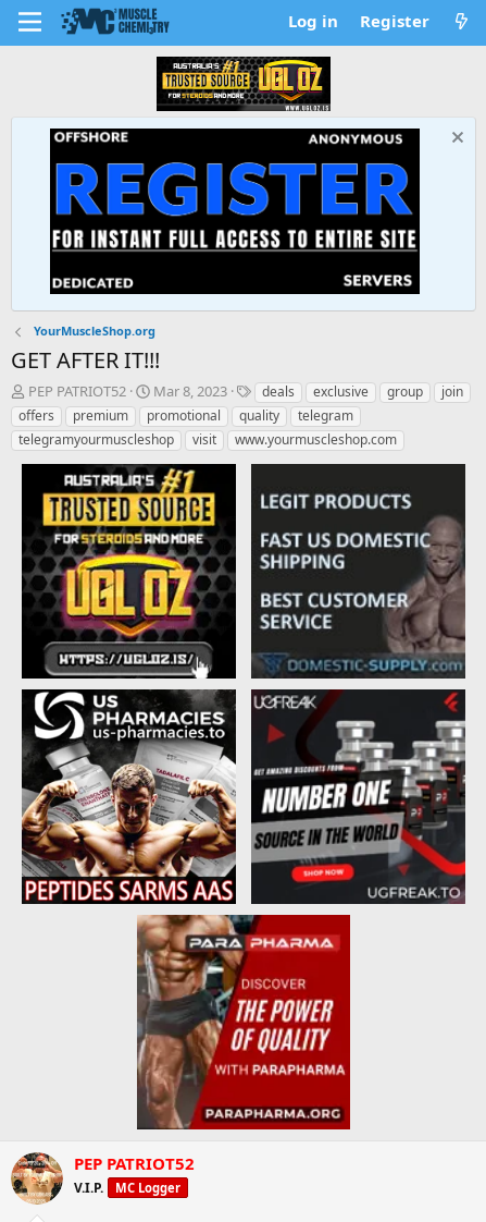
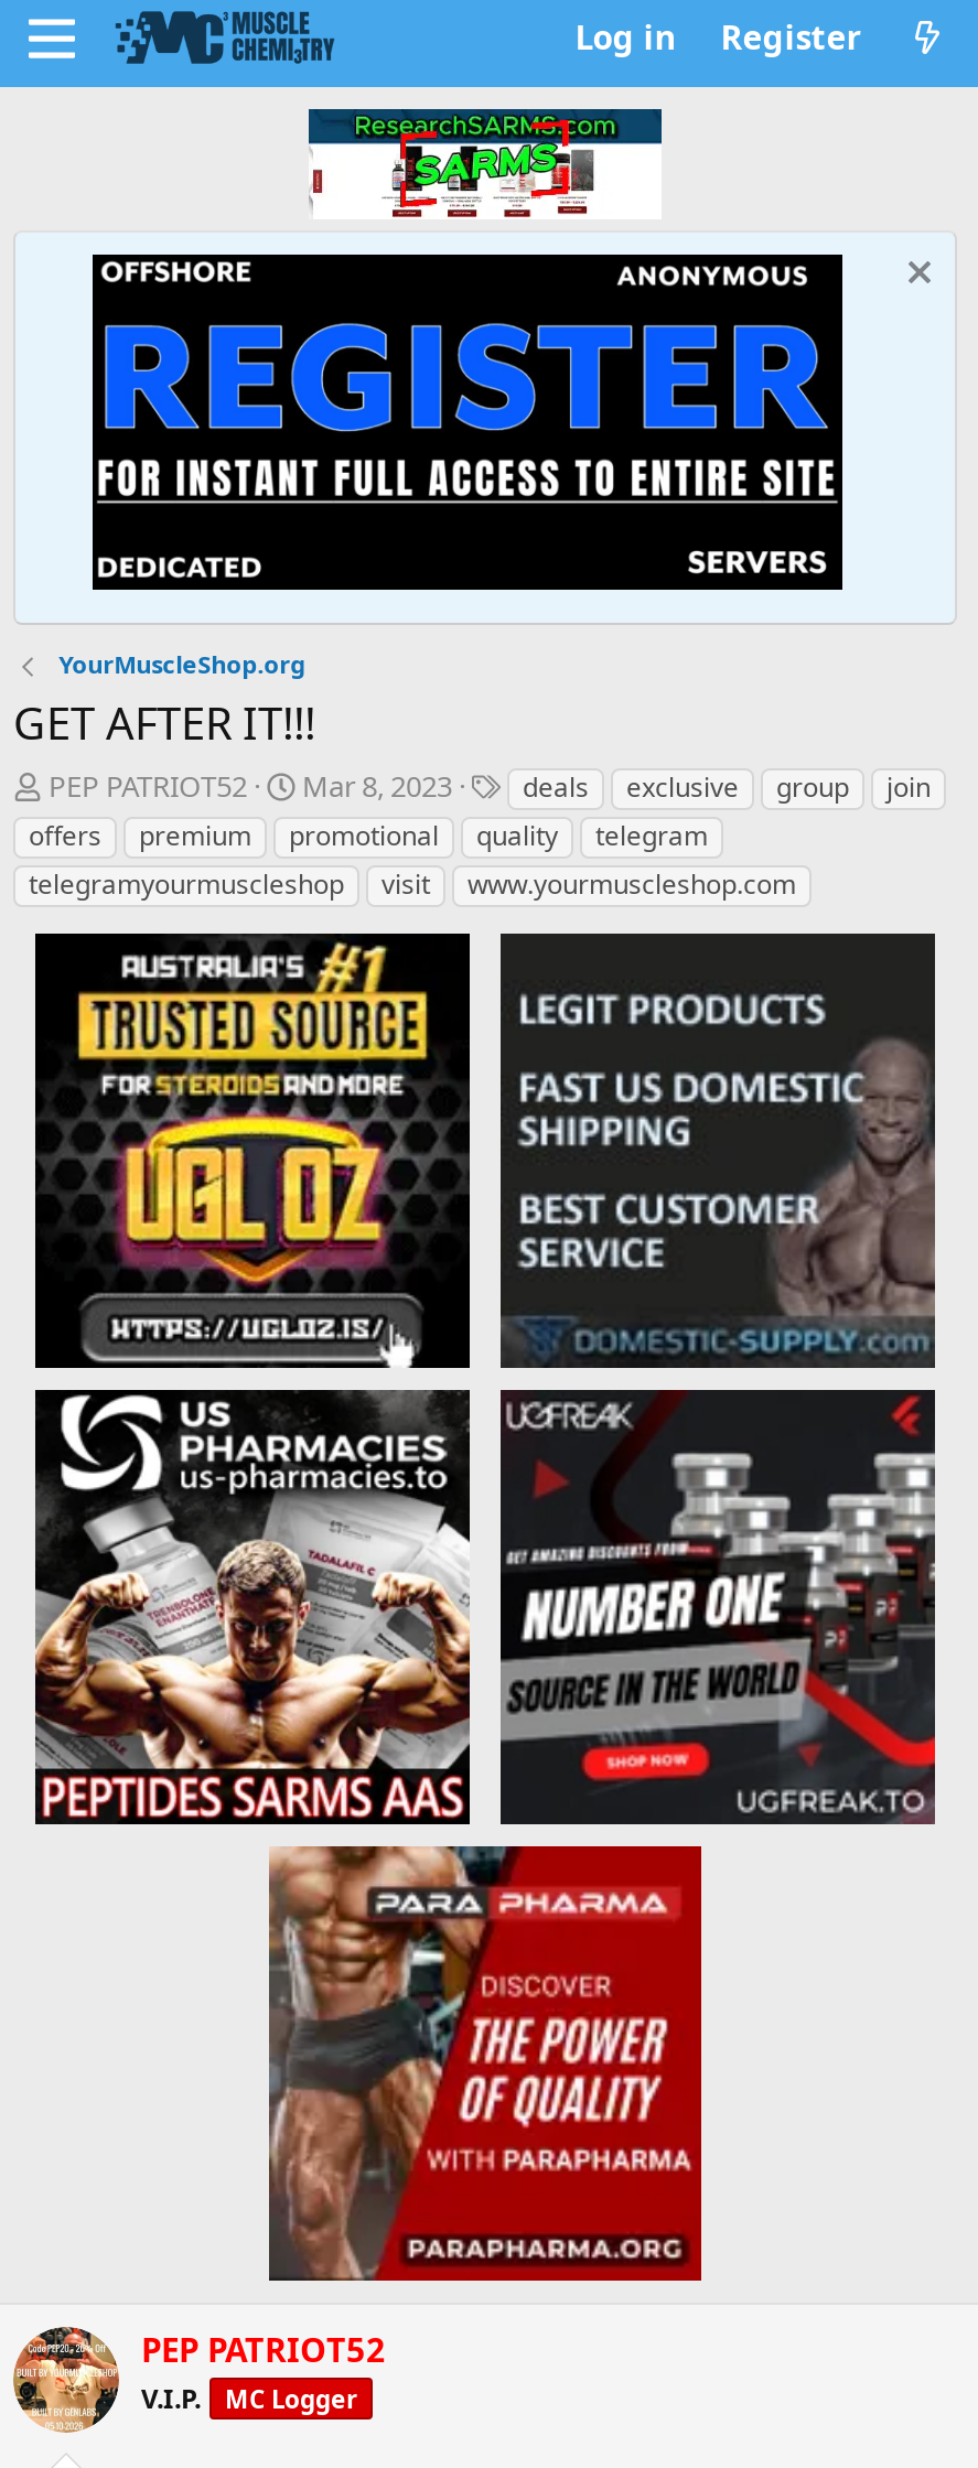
[155,56,332,112] [image] -> [307,107,664,219] [image]

